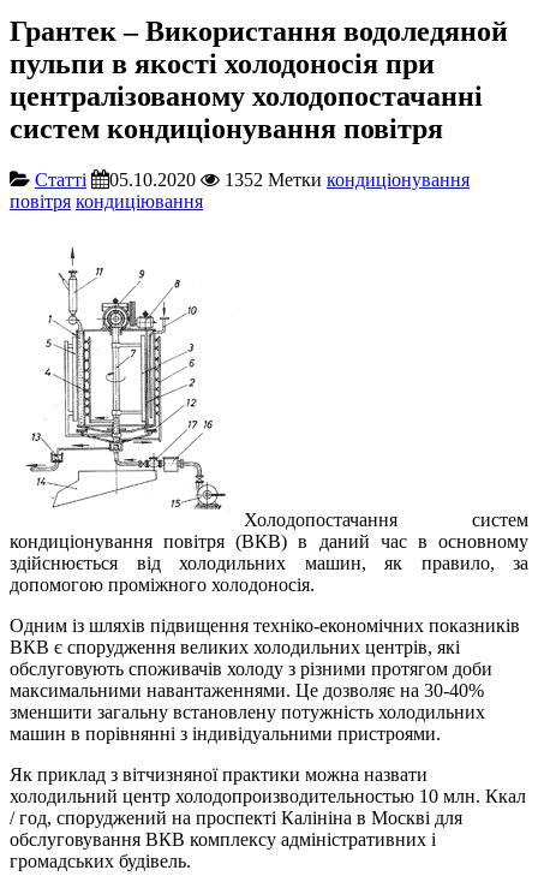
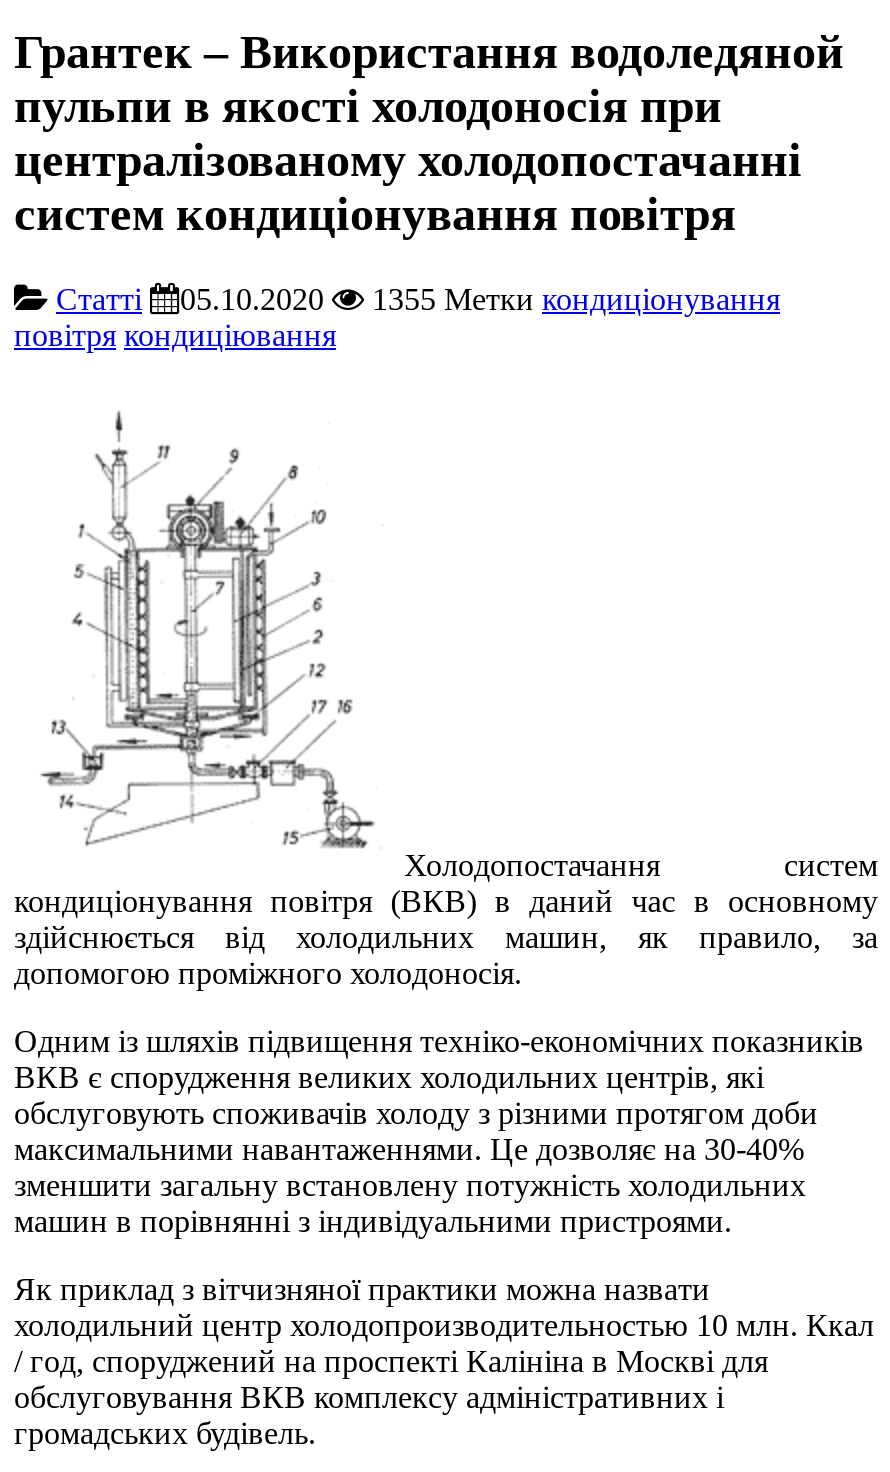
[220,169,470,190] 1352 Метки кондиціонування -> [364,282,780,316] 1355 Метки кондиціонування

